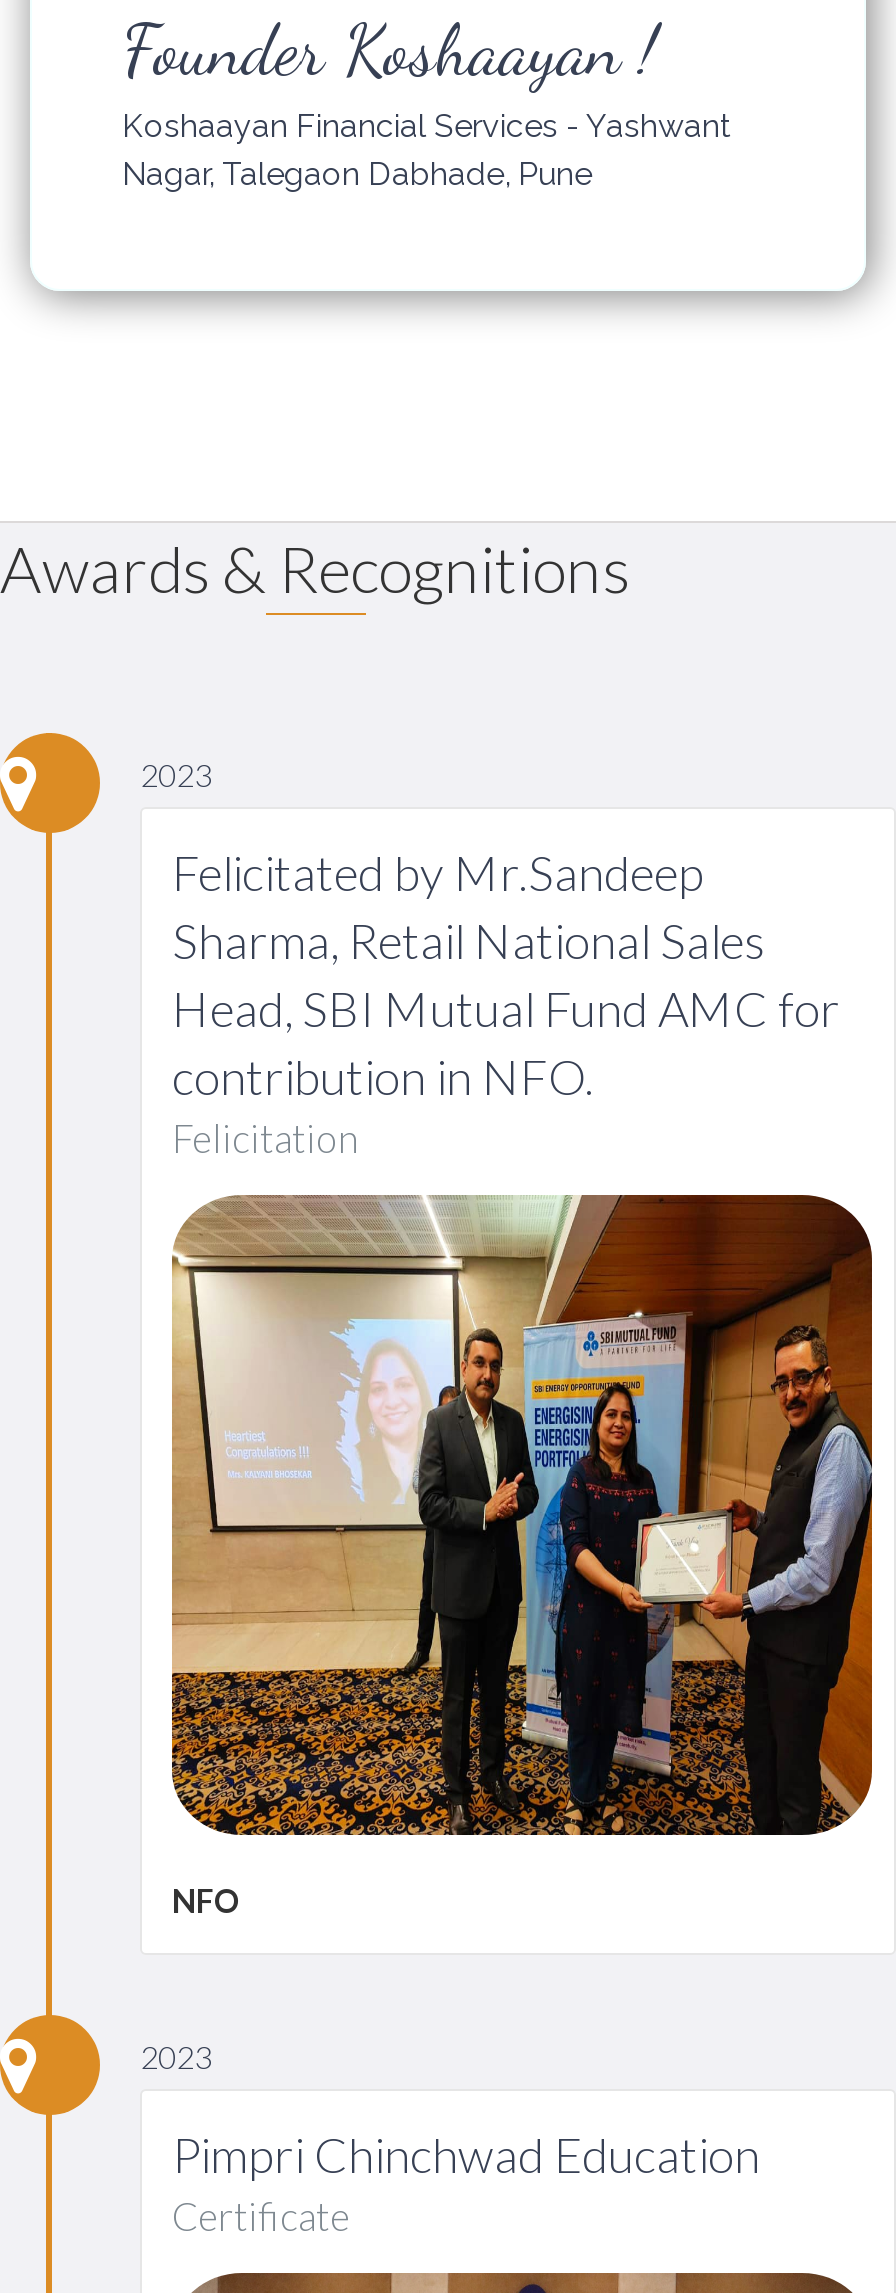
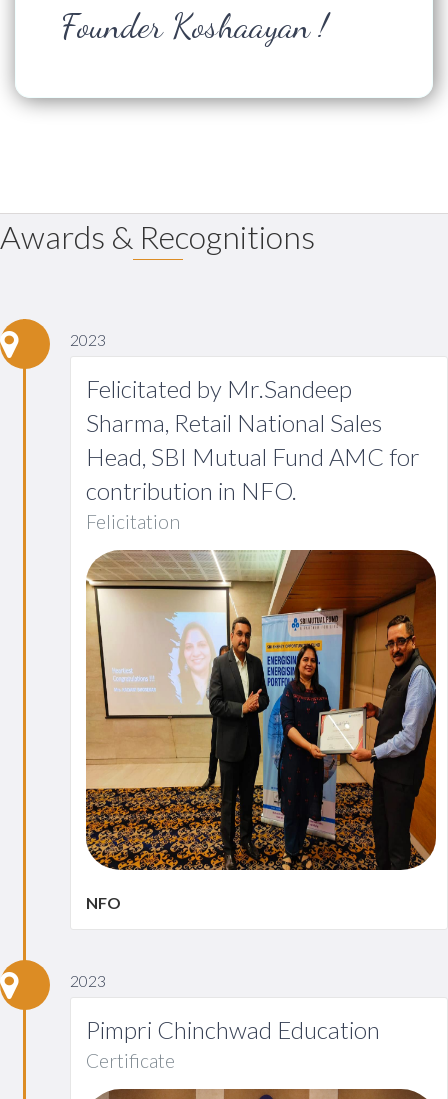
[122,108,732,194] Koshaayan Financial Services - Yashwant | Nagar, Talegaon Dabhade, Pune -> none

